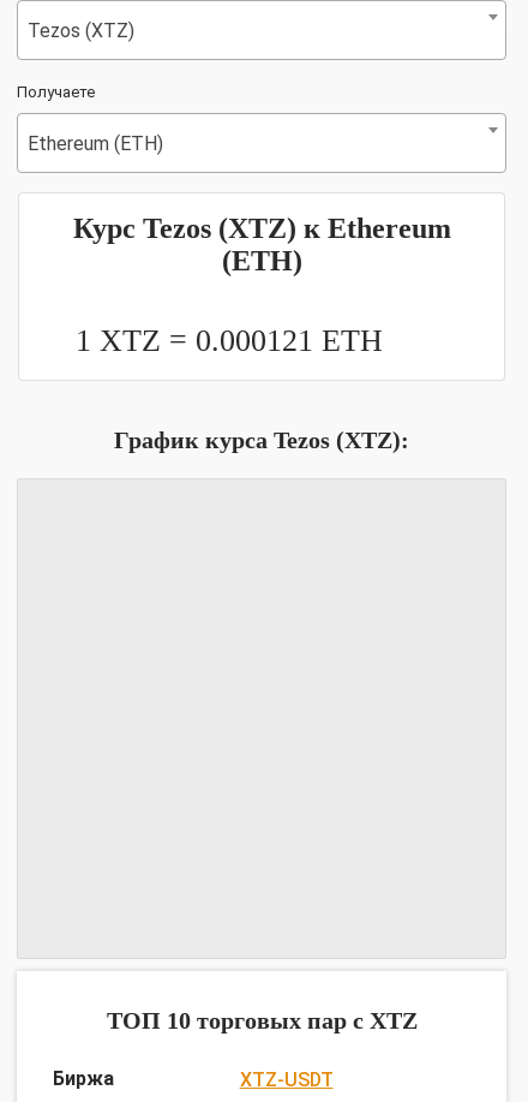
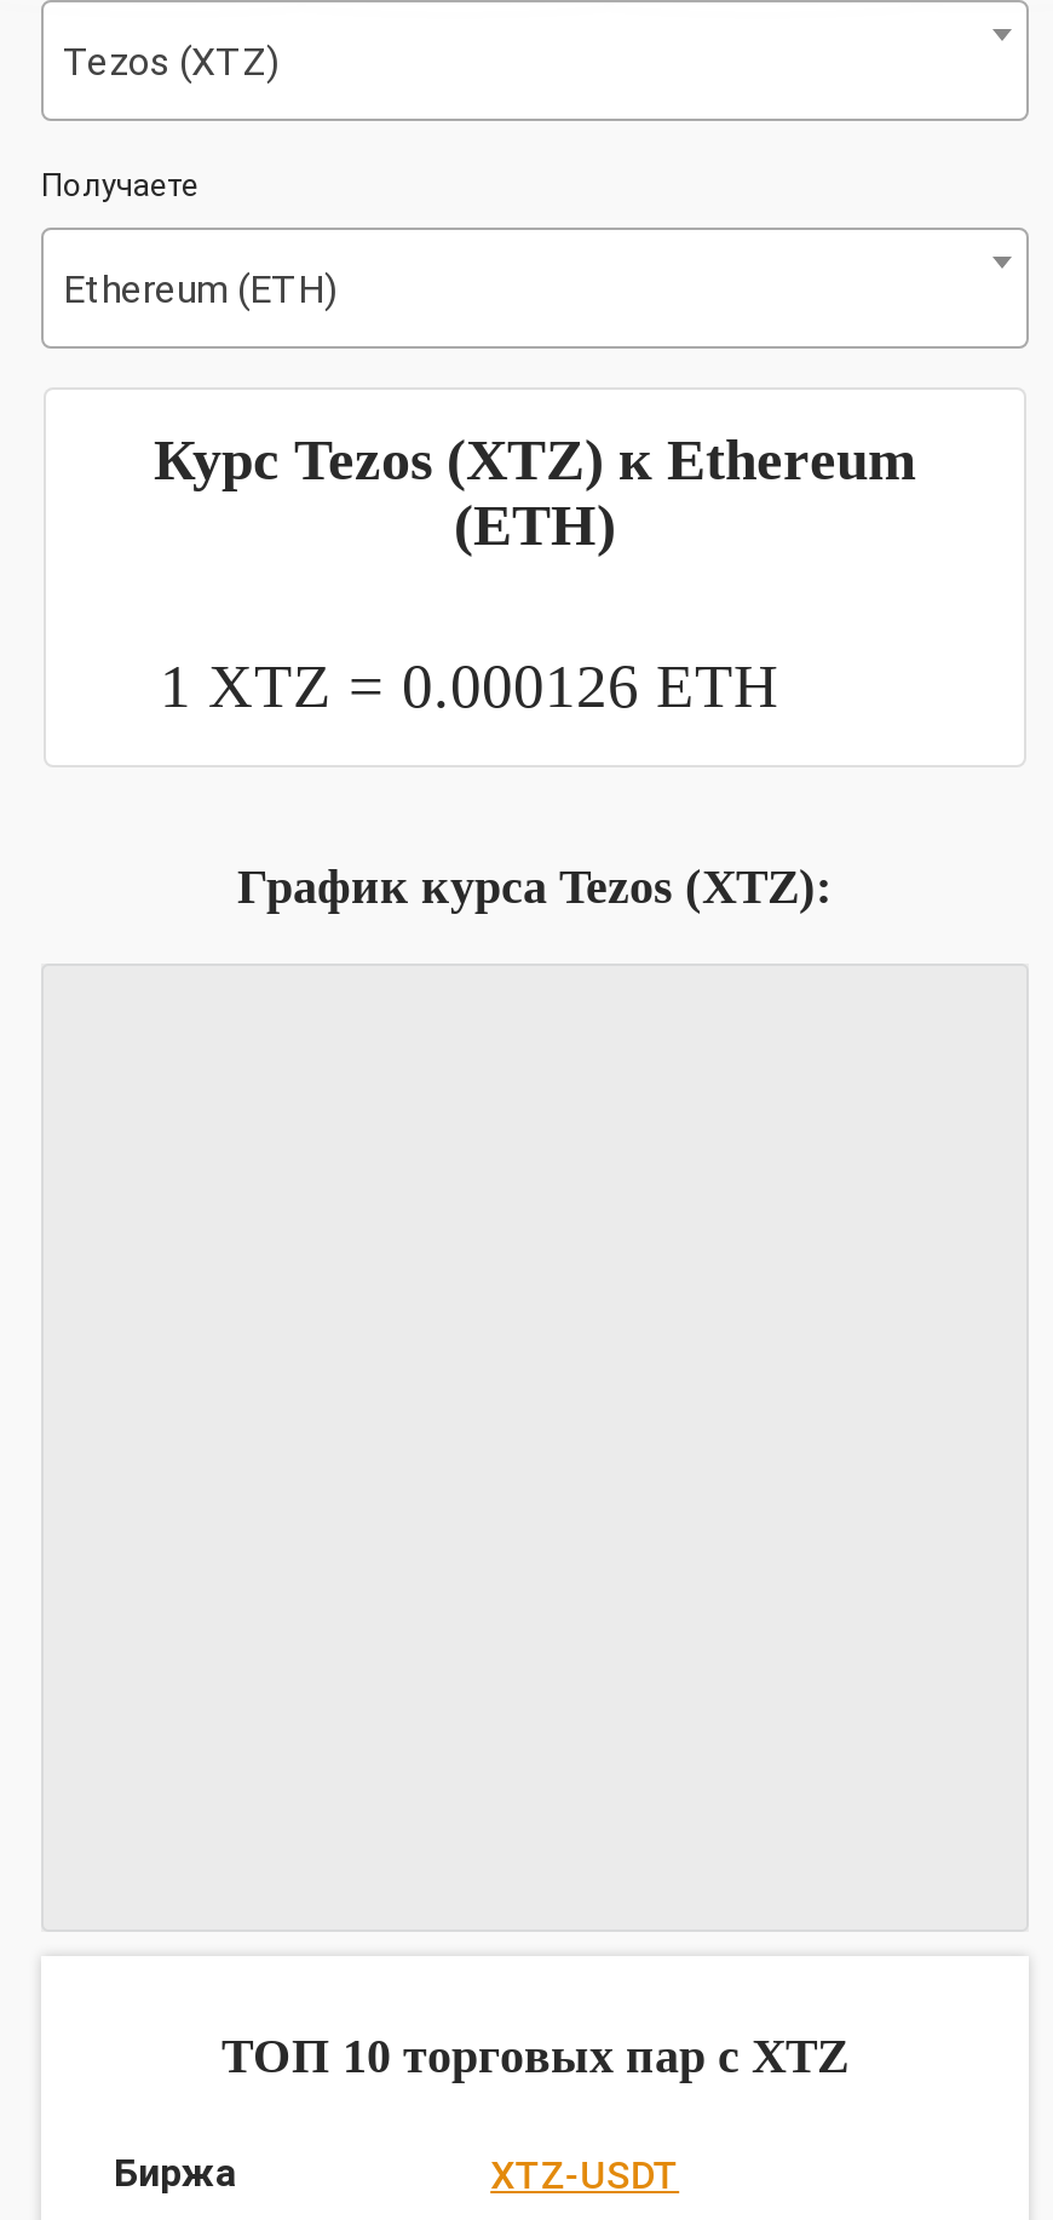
[76,323,383,358] 1 XTZ = 0.000121 ETH -> [160,651,779,721] 1 XTZ = 0.000126 ETH

